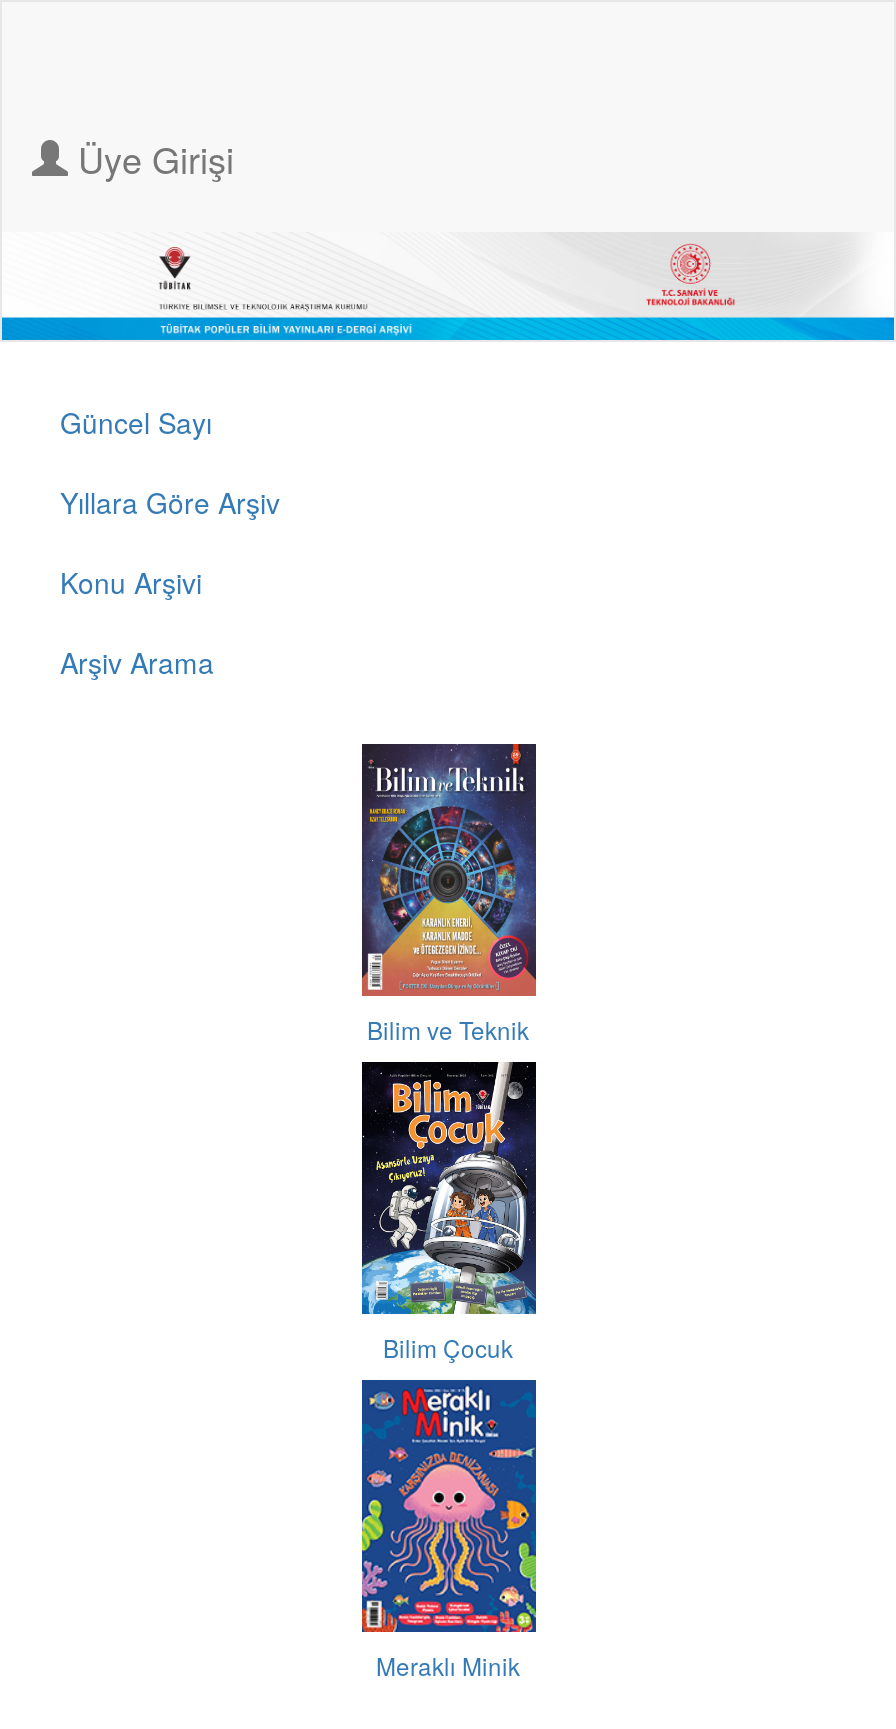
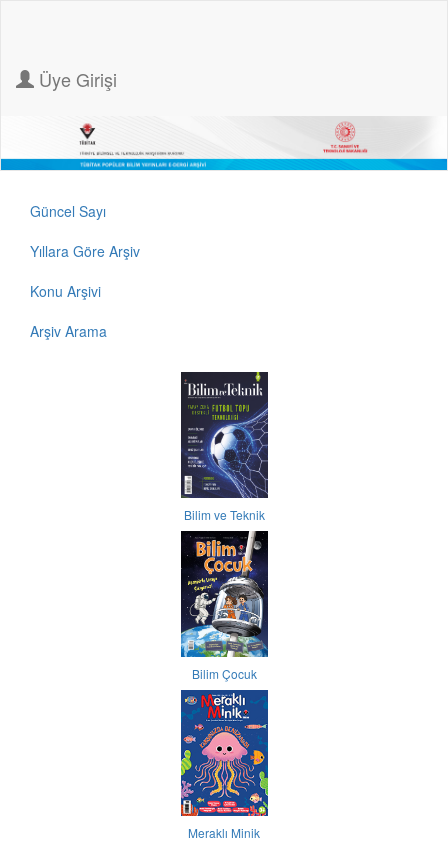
[360,742,538,998] [image] -> [180,371,269,499] [image]

